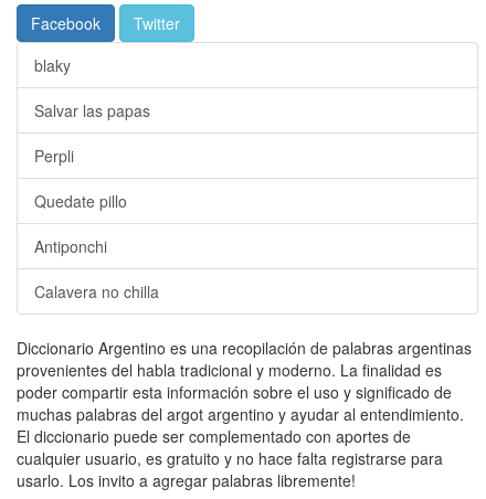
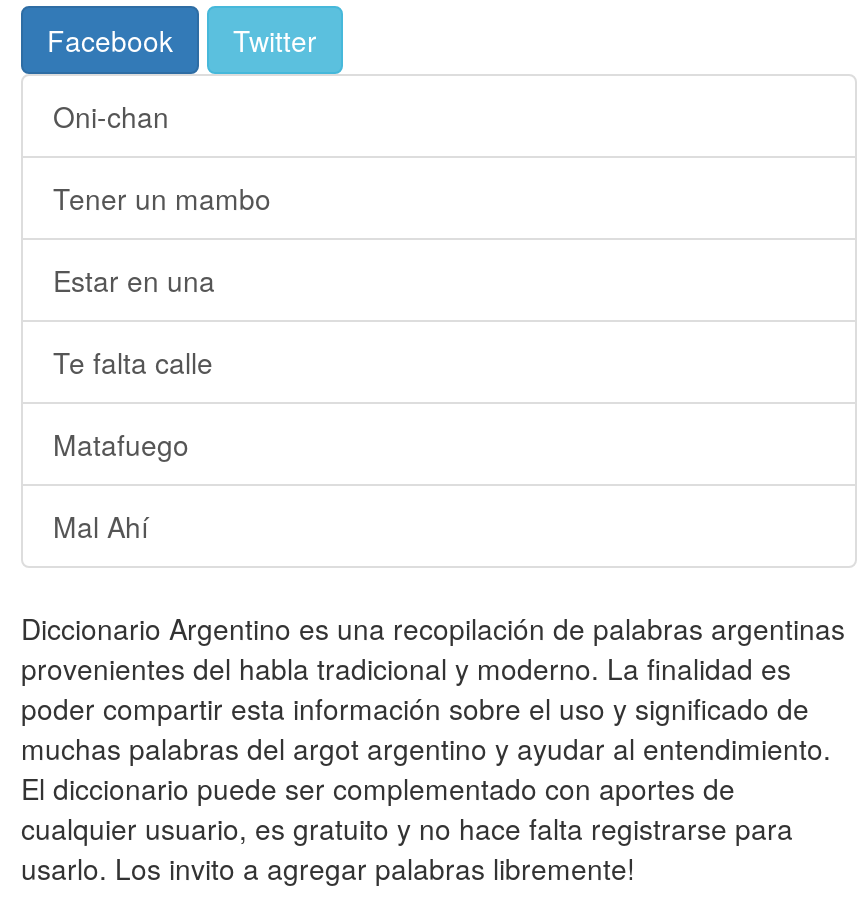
[34,54,71,77] blaky -> [53,97,169,137] Oni-chan
[34,100,150,122] Salvar las papas -> [53,179,271,219] Tener un mambo
[34,145,74,167] Perpli -> [53,261,215,301] Estar en una
[34,190,127,212] Quedate pillo -> [53,343,213,383] Te falta calle
[34,235,107,258] Antiponchi -> [53,425,189,465] Matafuego
[34,281,159,303] Calavera no chilla -> [53,507,149,547] Mal Ahí

